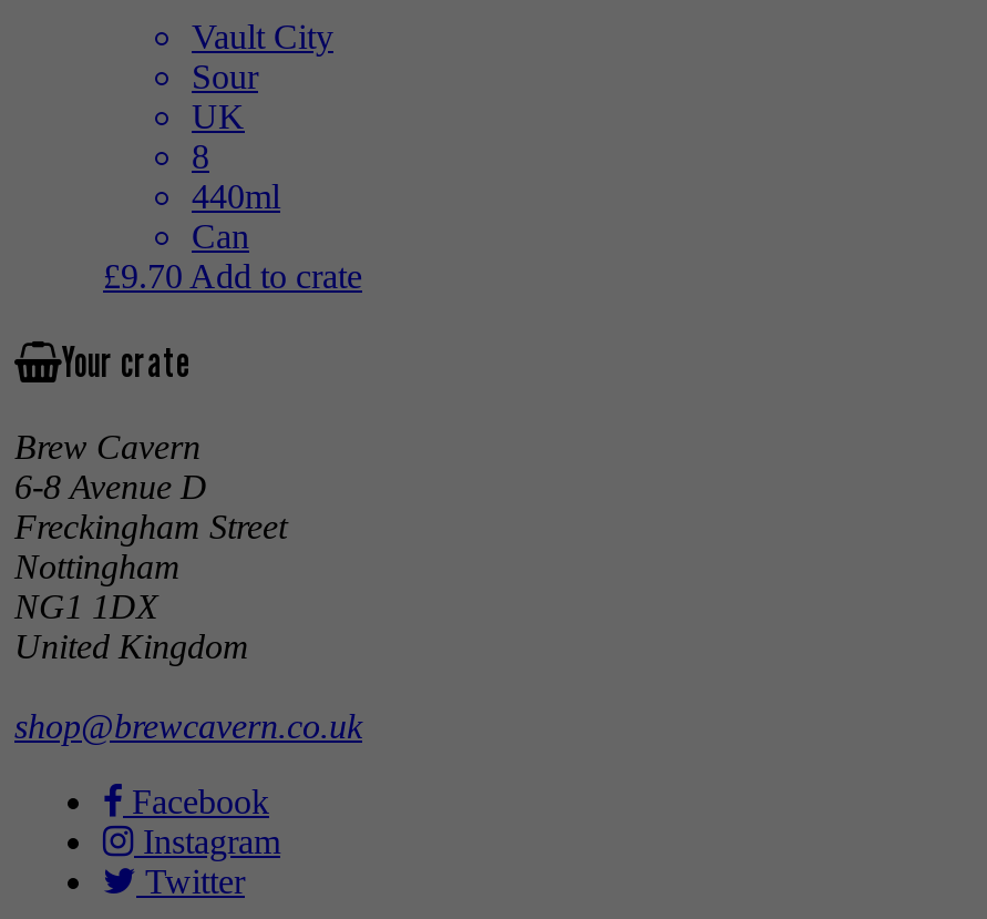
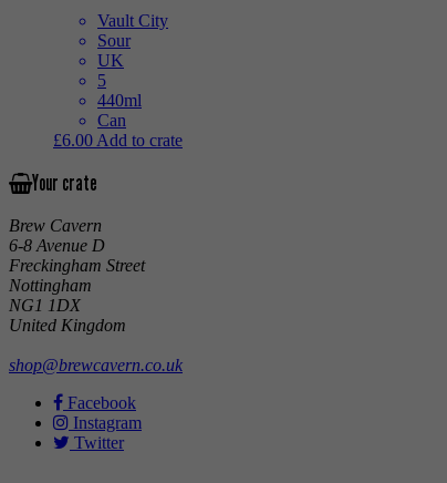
[192,137,209,174] 8 -> [97,70,106,89] 5
[103,256,362,294] £9.70 Add to crate -> [53,130,183,149] £6.00 Add to crate

